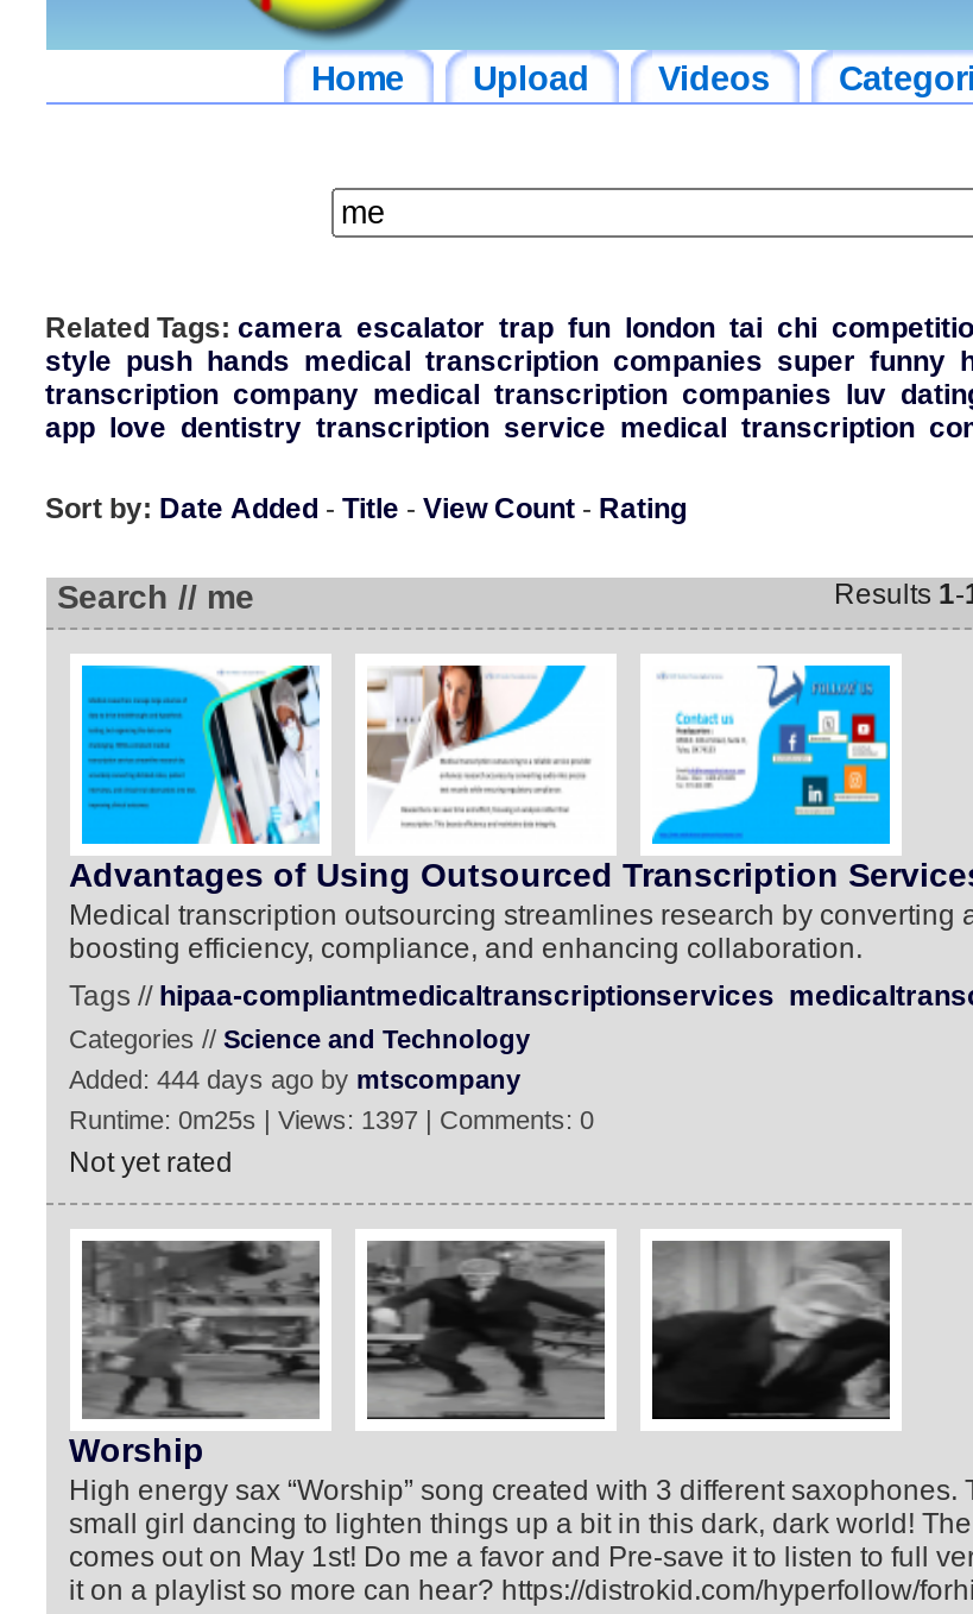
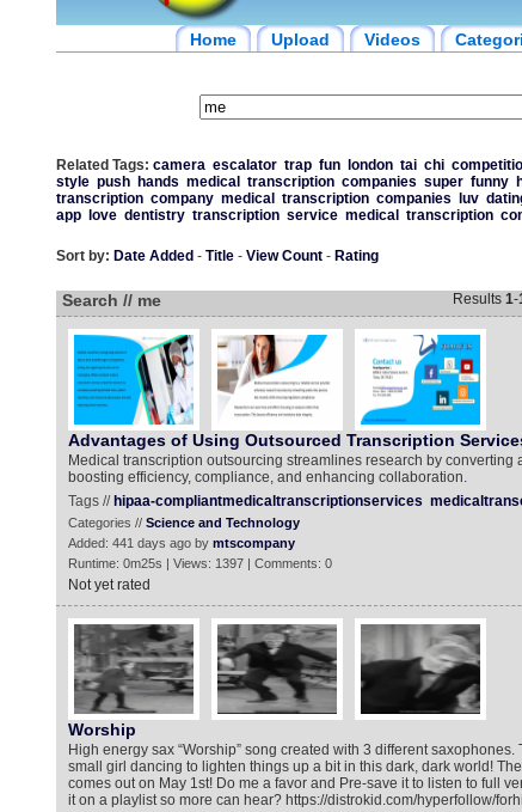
[69,1065,520,1093] Added: 444 days ago by mtscompany -> [67,536,294,550] Added: 441 days ago by mtscompany

